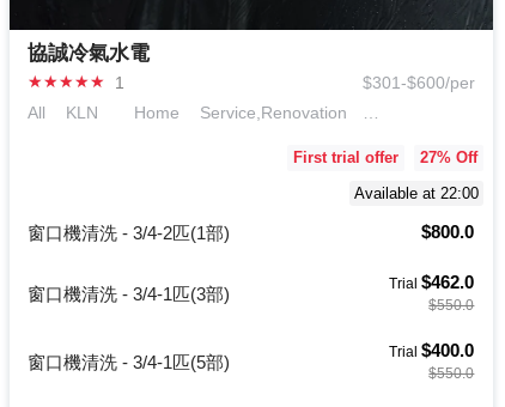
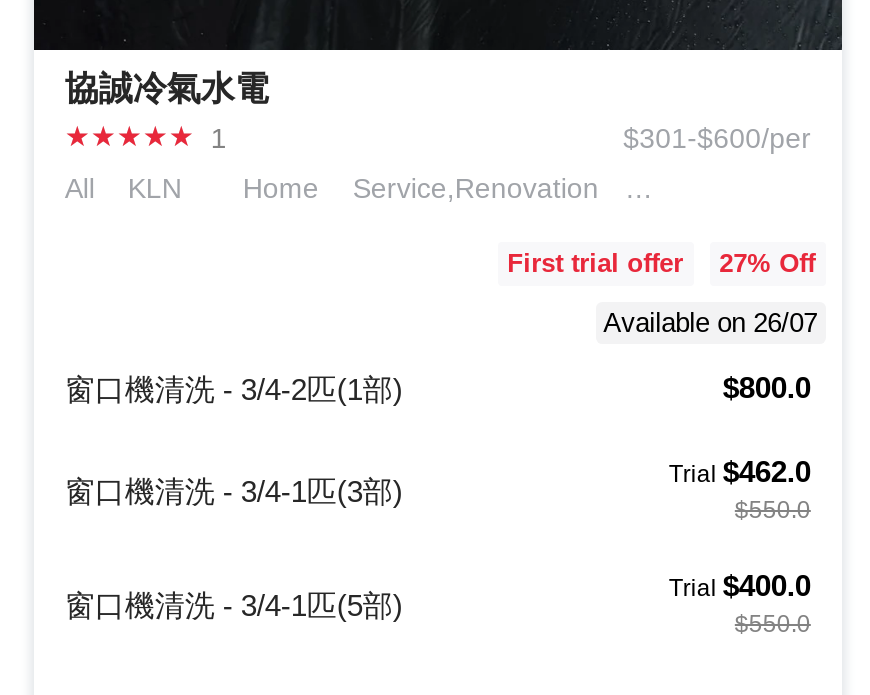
[354,184,478,202] Available at 22:00 -> [603,308,817,338] Available on 26/07

